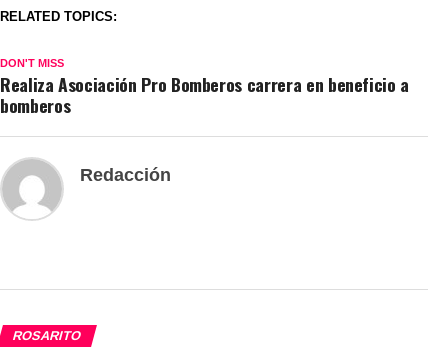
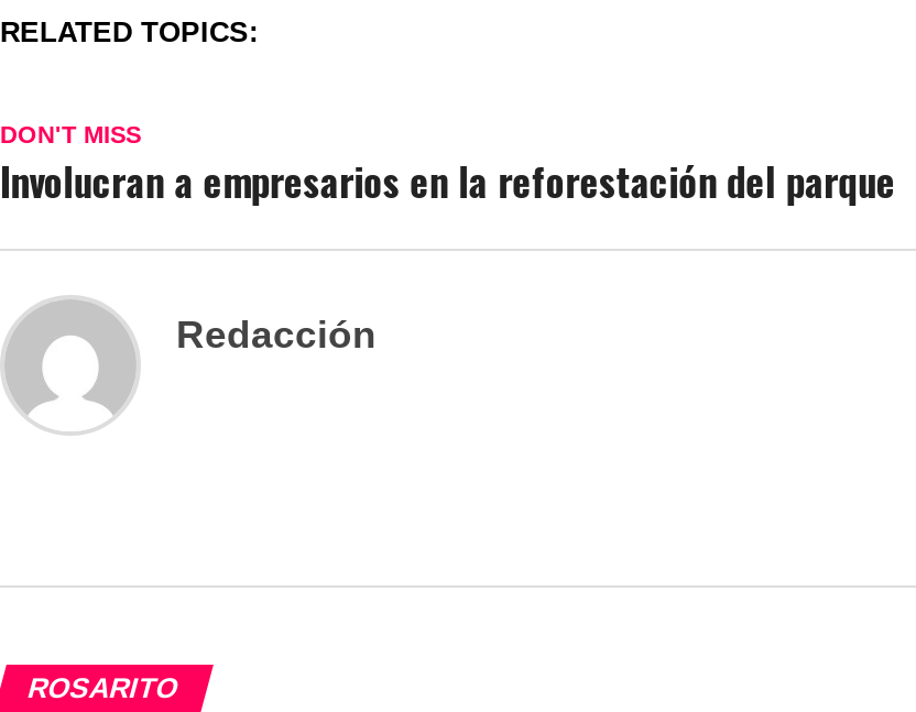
[0,71,409,118] Realiza Asociación Pro Bomberos carrera en beneficio a | bomberos -> [0,151,906,208] Involucran a empresarios en la reforestación del parque

